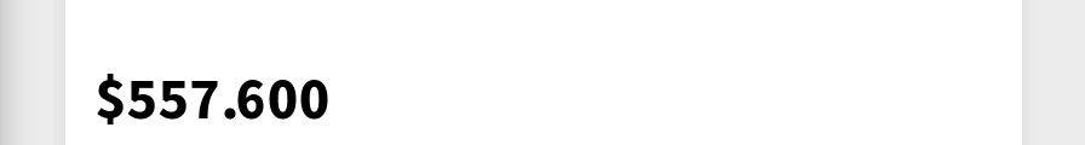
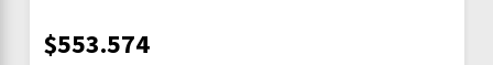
[95,60,330,135] $557.600 -> [43,26,150,60] $553.574

